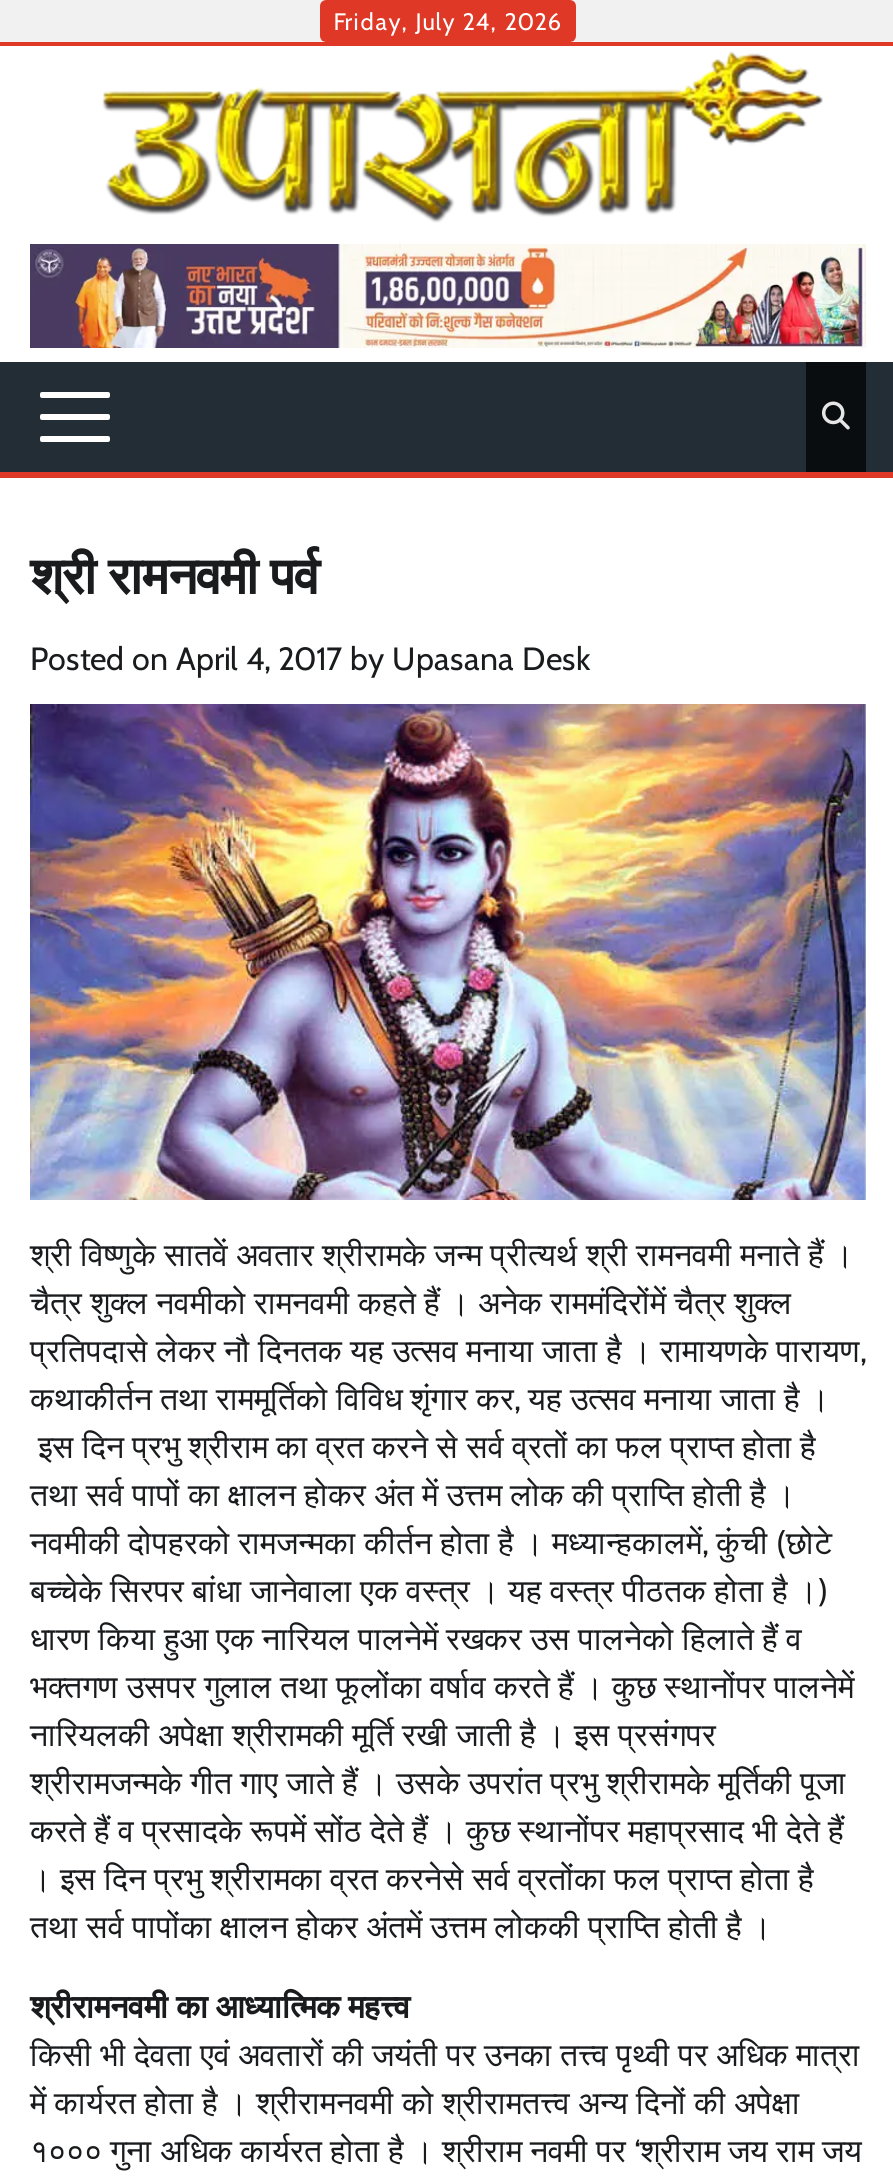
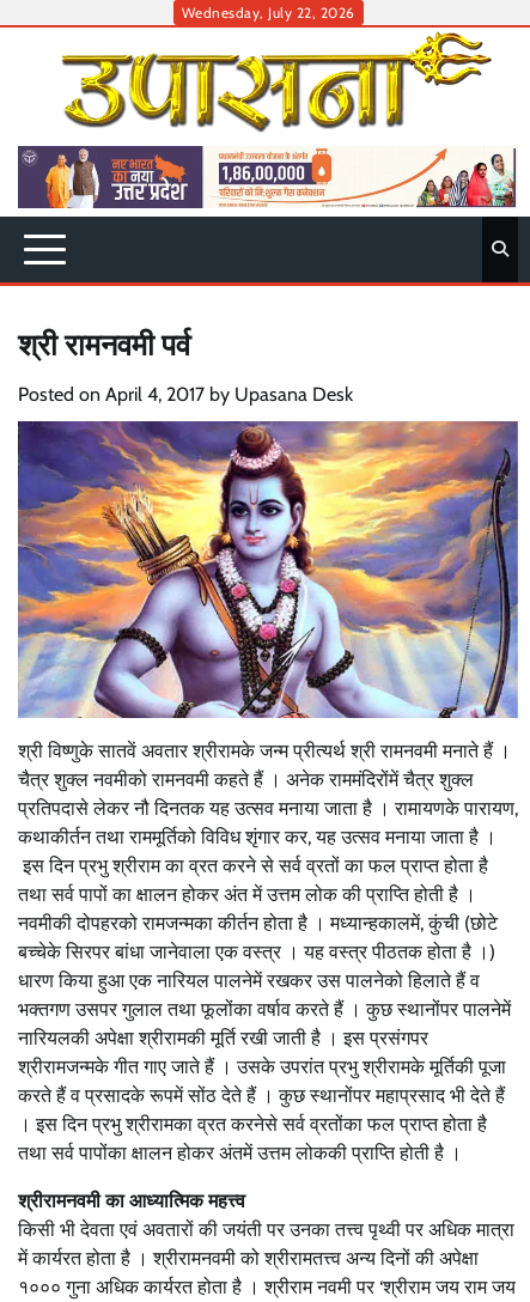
[334,6,562,36] Friday, July 24, 2026 -> [181,4,355,22] Wednesday, July 22, 2026

